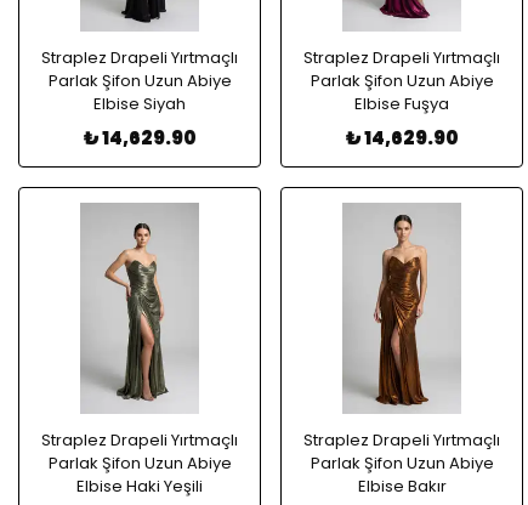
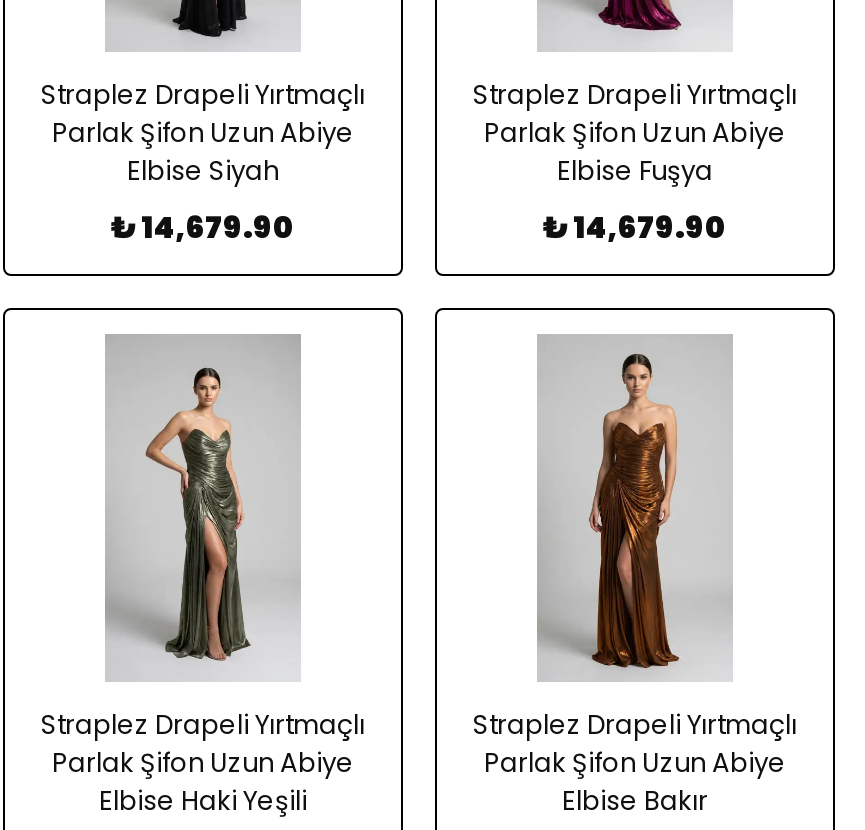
[83,125,196,151] ₺ 14,629.90 -> [111,206,295,248] ₺ 14,679.90
[345,125,458,151] ₺ 14,629.90 -> [543,206,727,248] ₺ 14,679.90

